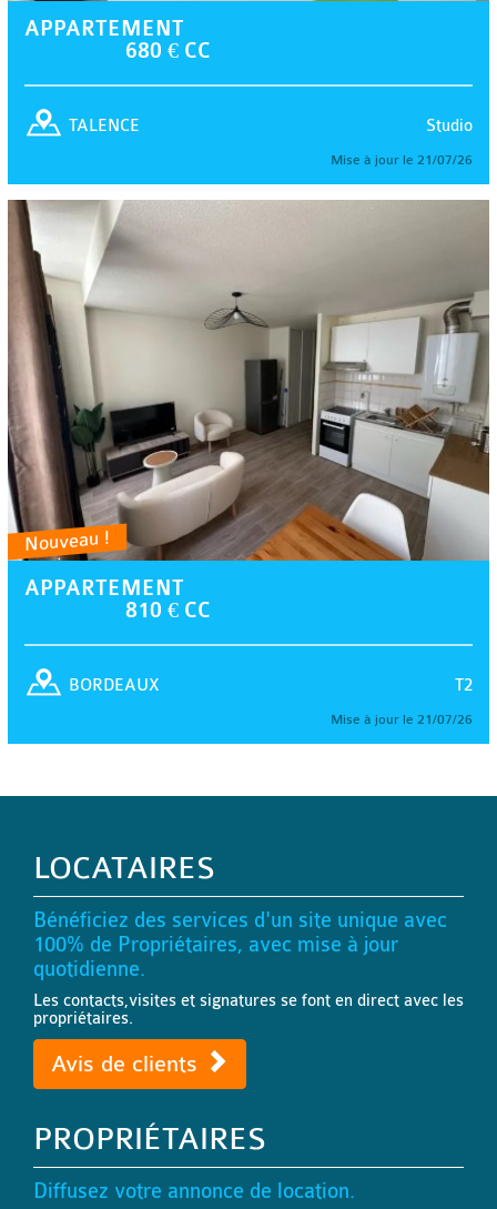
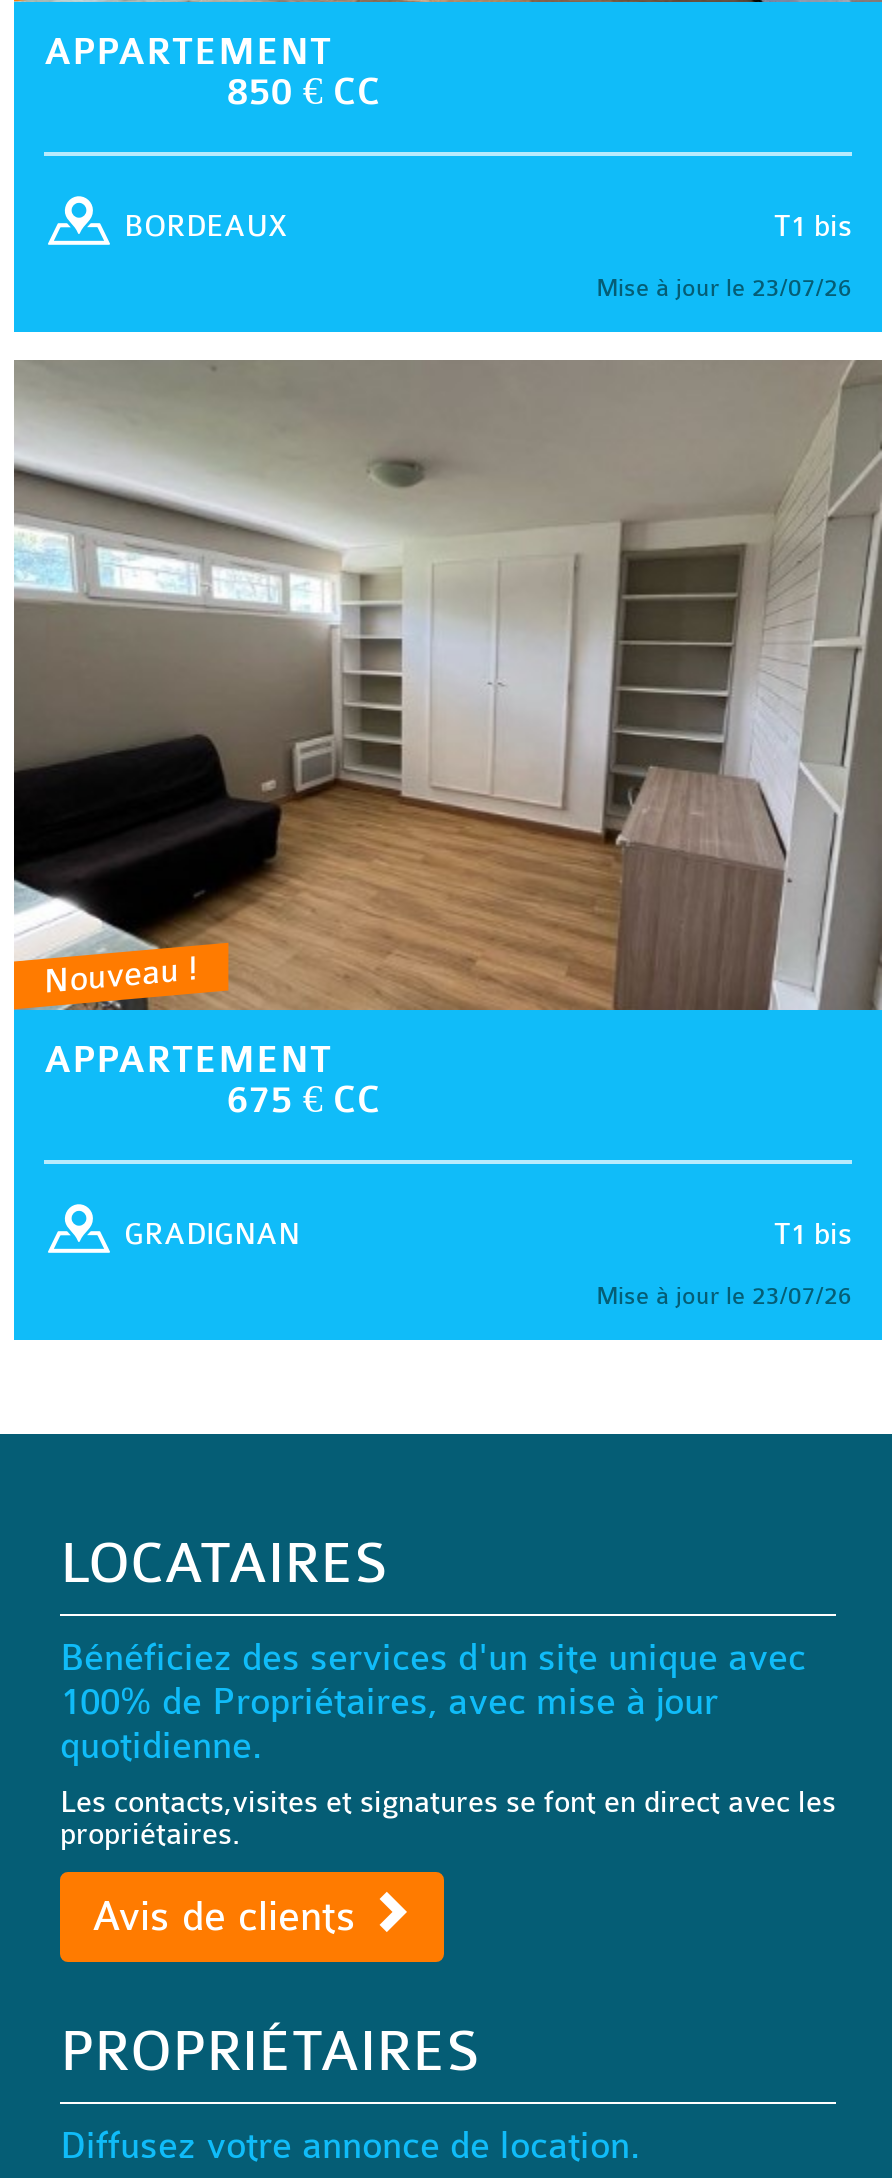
[126,38,211,63] 680 € CC -> [227,69,381,113] 850 € CC
[69,116,473,135] Studio | TALENCE -> [124,209,852,243] T1 bis | BORDEAUX
[331,152,473,167] Mise à jour le 21/07/26 -> [596,273,852,301] Mise à jour le 23/07/26
[7,200,489,623] [image] | 810 € CC -> [14,360,882,1122] [image] | 675 € CC
[69,676,473,695] T2 | BORDEAUX -> [124,1218,852,1252] T1 bis | GRADIGNAN
[331,712,473,727] Mise à jour le 21/07/26 -> [596,1282,852,1310] Mise à jour le 23/07/26

